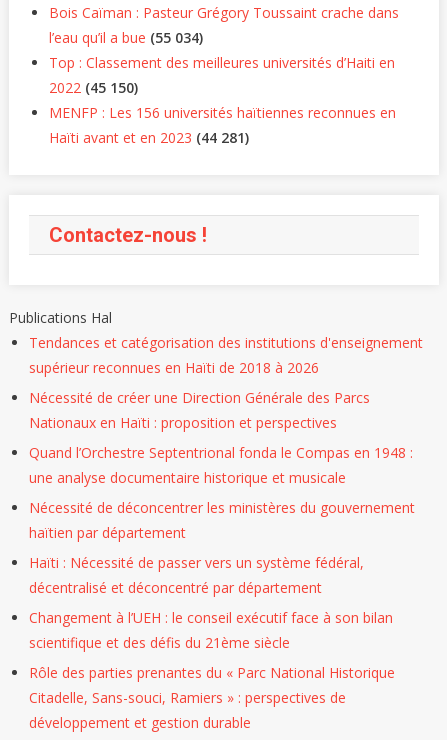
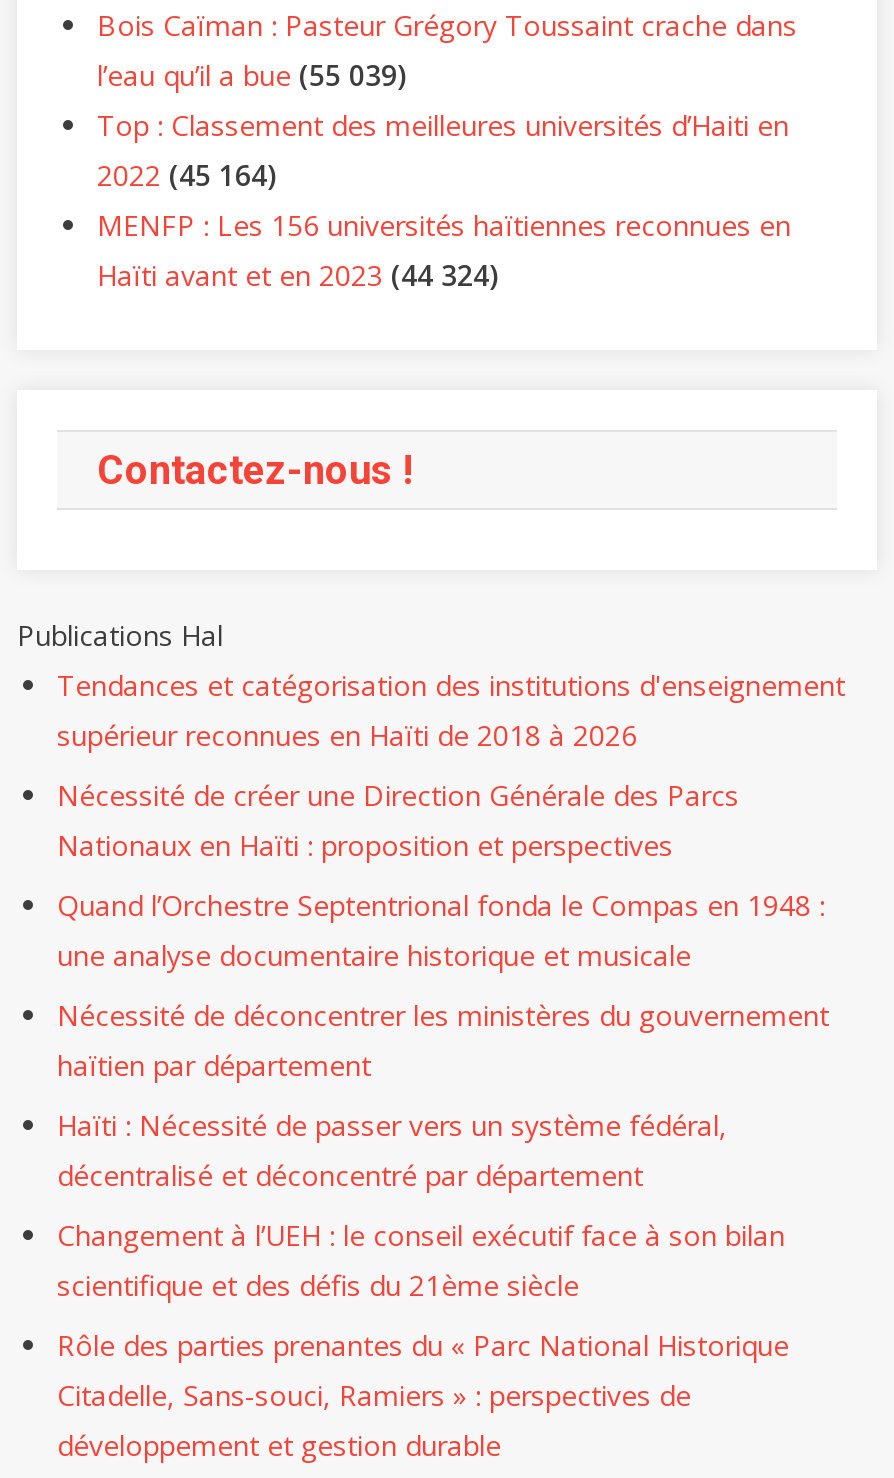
[49,28,203,47] l’eau qu’il a bue (55 034) -> [97,57,405,95] l’eau qu’il a bue (55 039)
[49,78,138,97] 2022 (45 150) -> [97,157,275,195] 2022 (45 164)
[49,128,249,147] Haïti avant et en 2023 (44 281) -> [97,257,497,295] Haïti avant et en 2023 (44 324)

